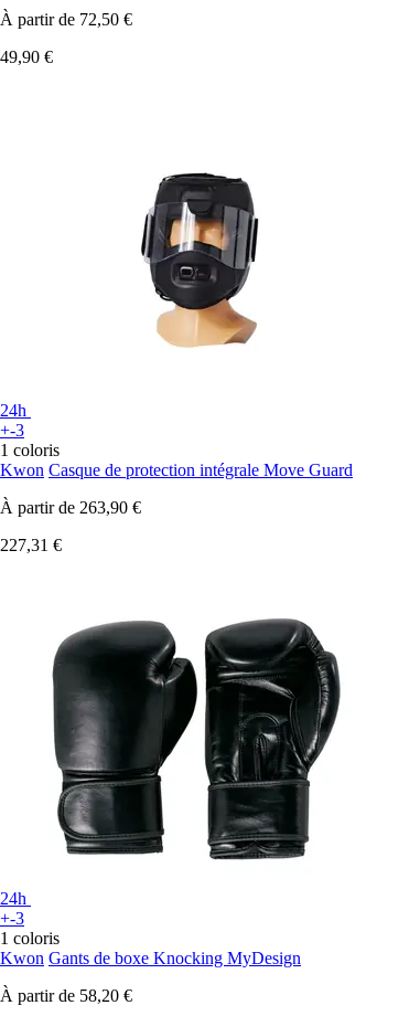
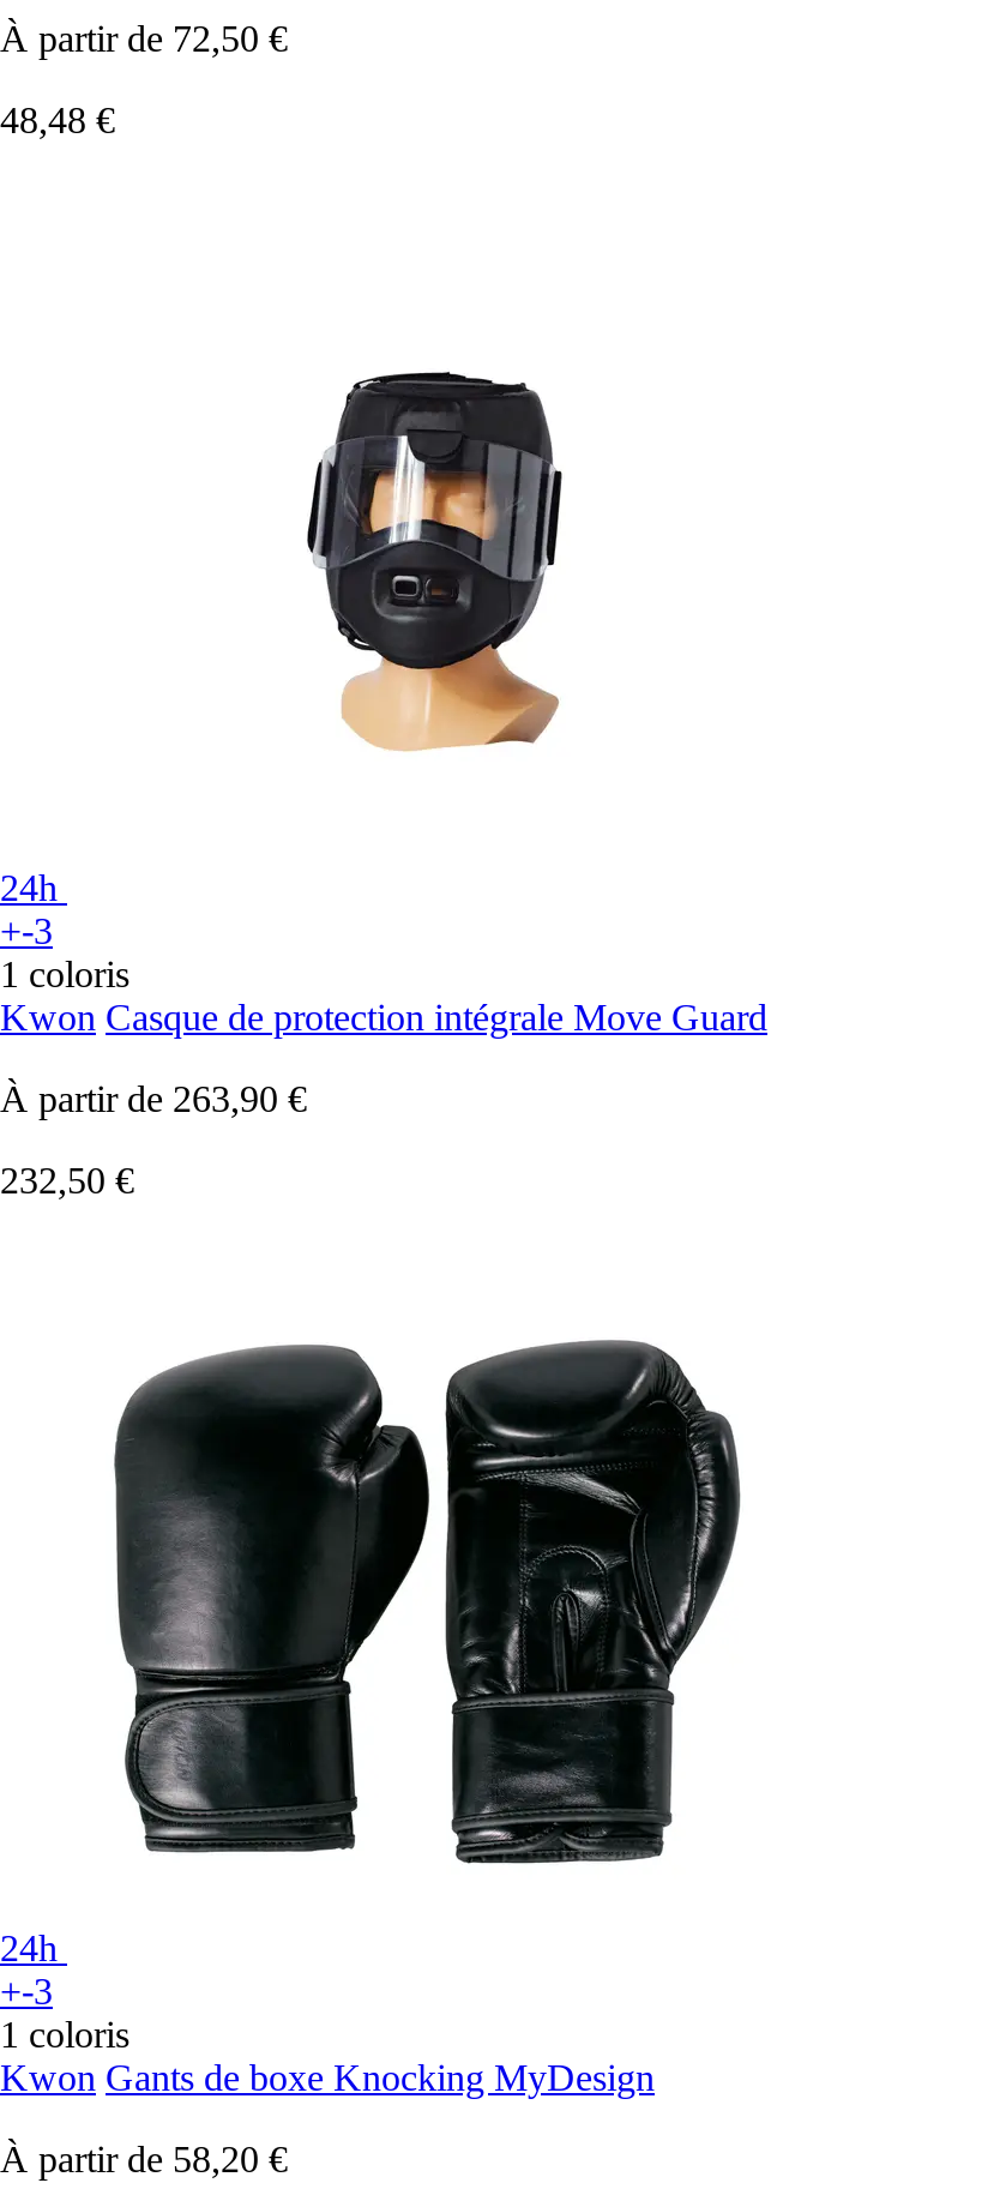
[0,48,53,66] 49,90 € -> [0,100,115,141] 48,48 €
[0,536,62,555] 227,31 € -> [0,1160,134,1201] 232,50 €

